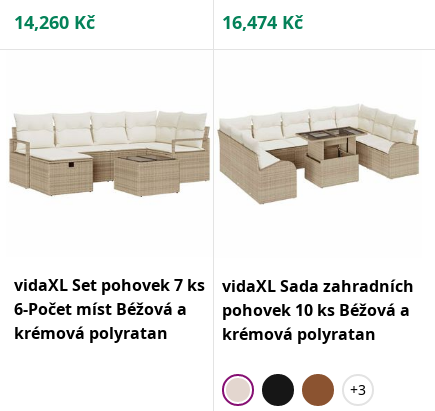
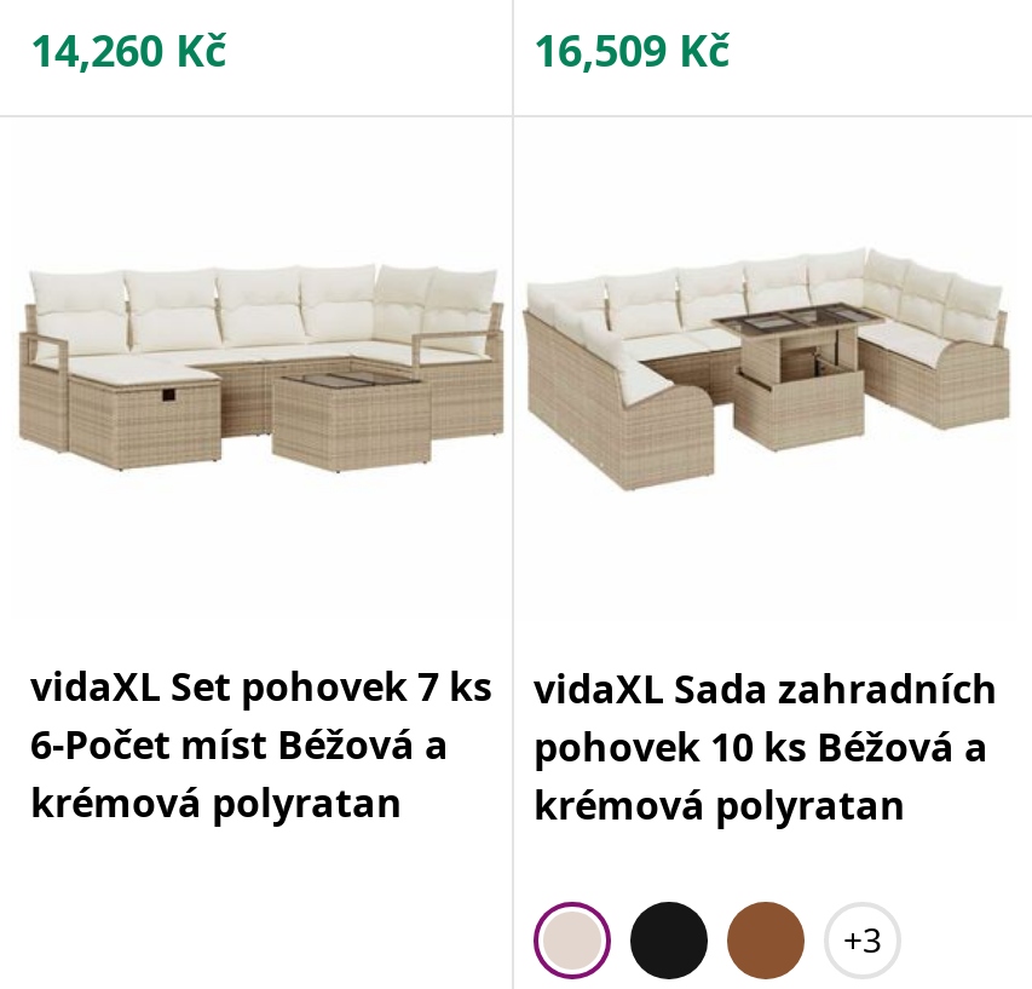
[222,10,303,34] 16,474 Kč -> [534,20,730,78] 16,509 Kč

